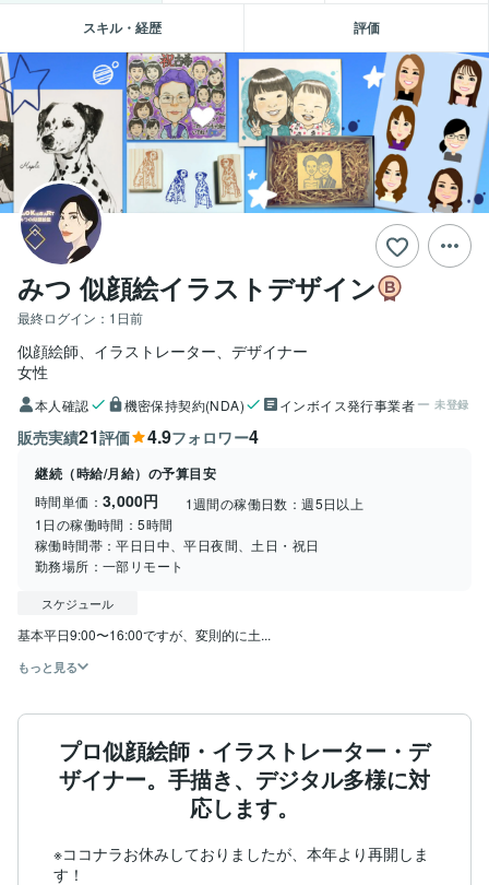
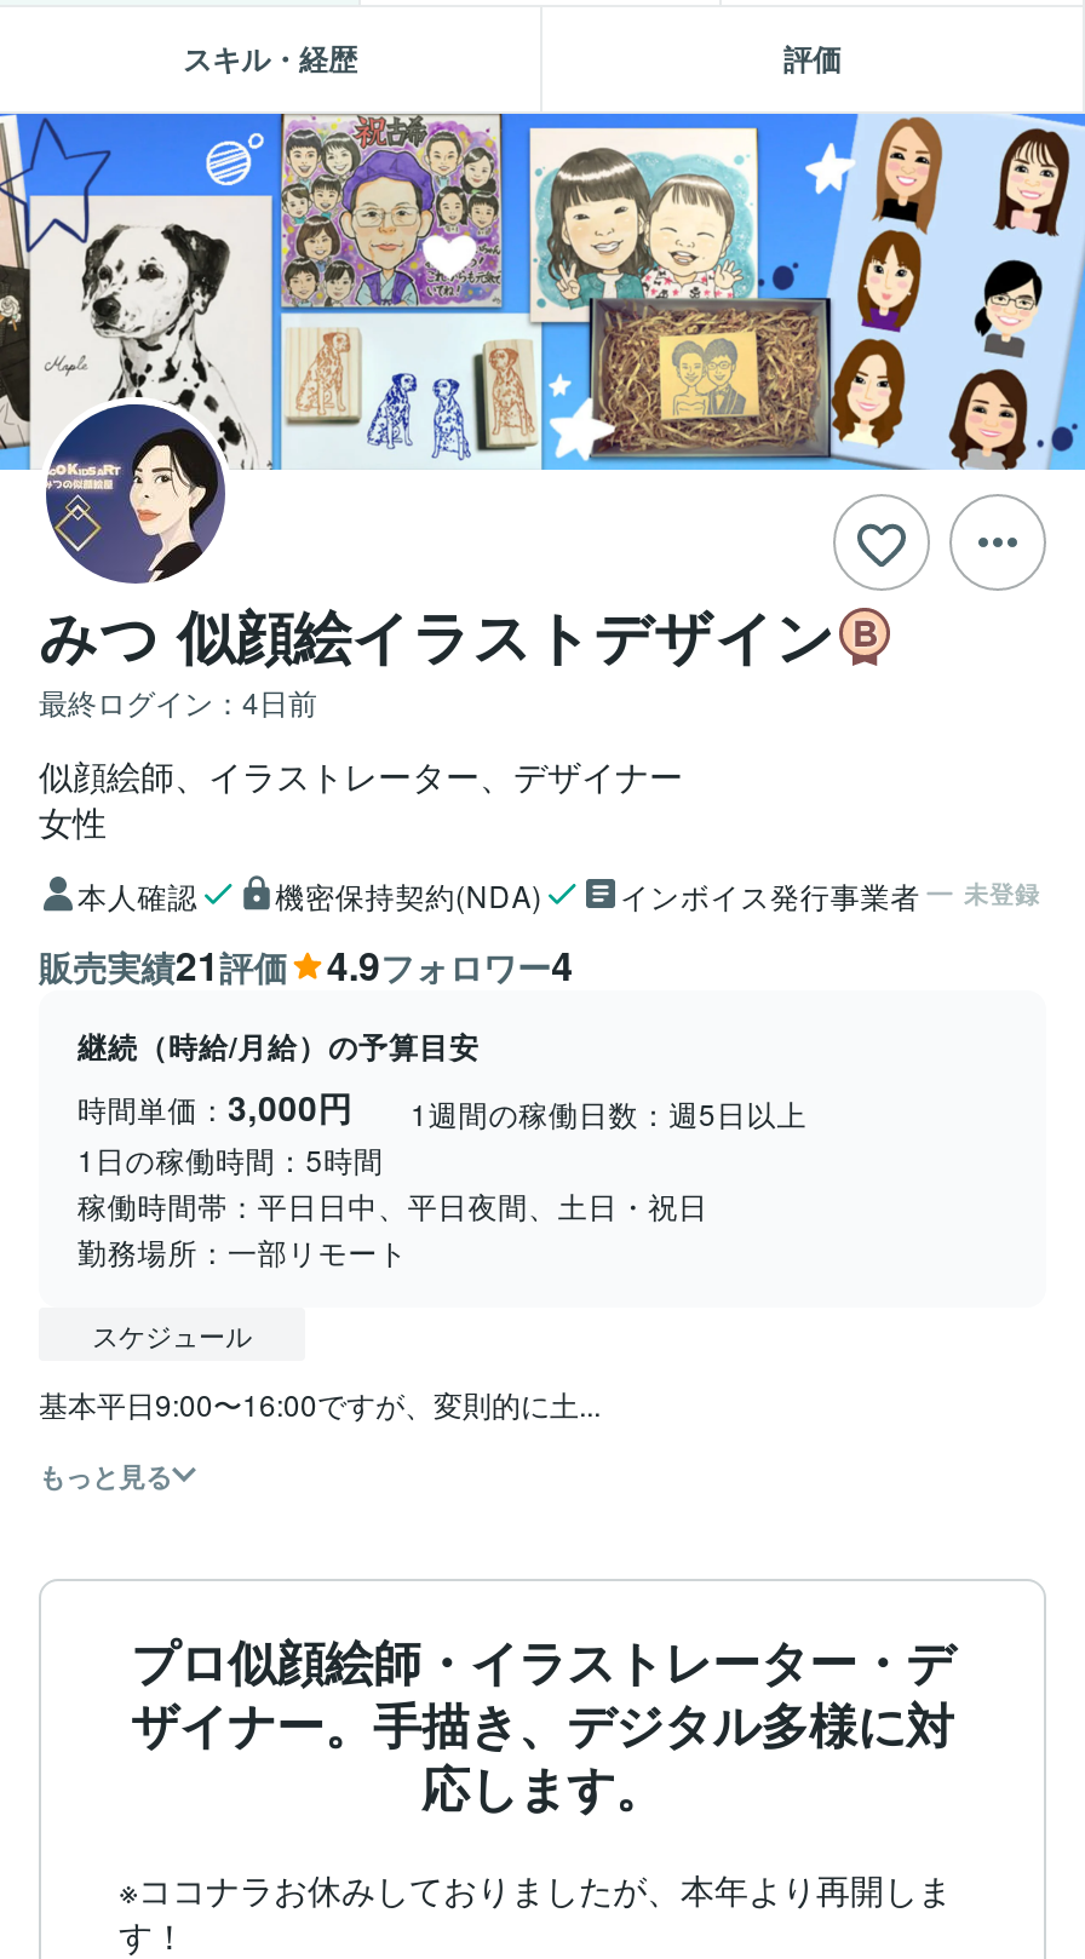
[17,308,143,327] 最終ログイン：1日前 -> [39,680,317,722] 最終ログイン：4日前

